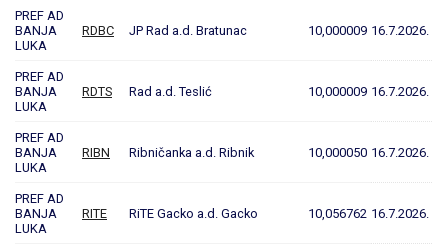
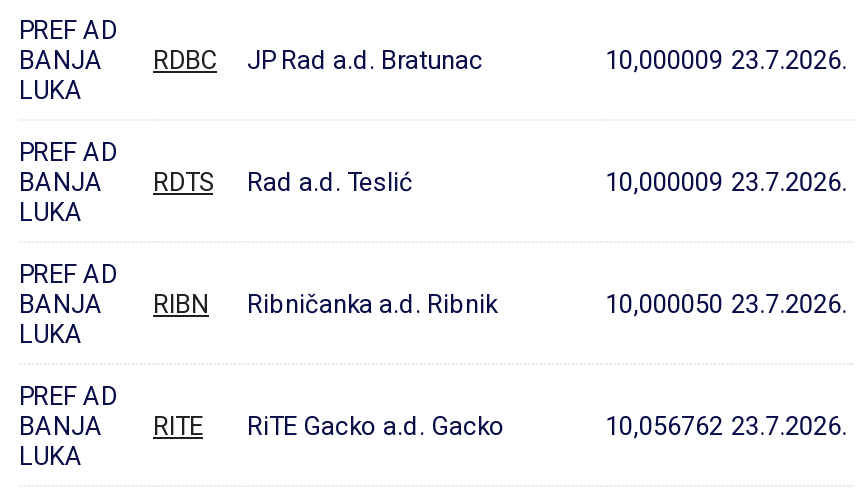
[308,23,429,38] 10,000009 16.7.2026. -> [605,45,847,75] 10,000009 23.7.2026.
[308,84,429,99] 10,000009 16.7.2026. -> [605,167,847,197] 10,000009 23.7.2026.
[308,145,429,160] 10,000050 16.7.2026. -> [605,289,847,319] 10,000050 23.7.2026.
[308,206,429,221] 10,056762 16.7.2026. -> [605,411,847,441] 10,056762 23.7.2026.

